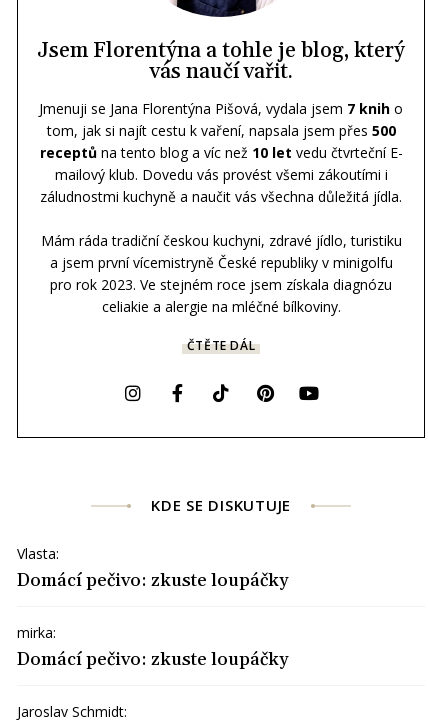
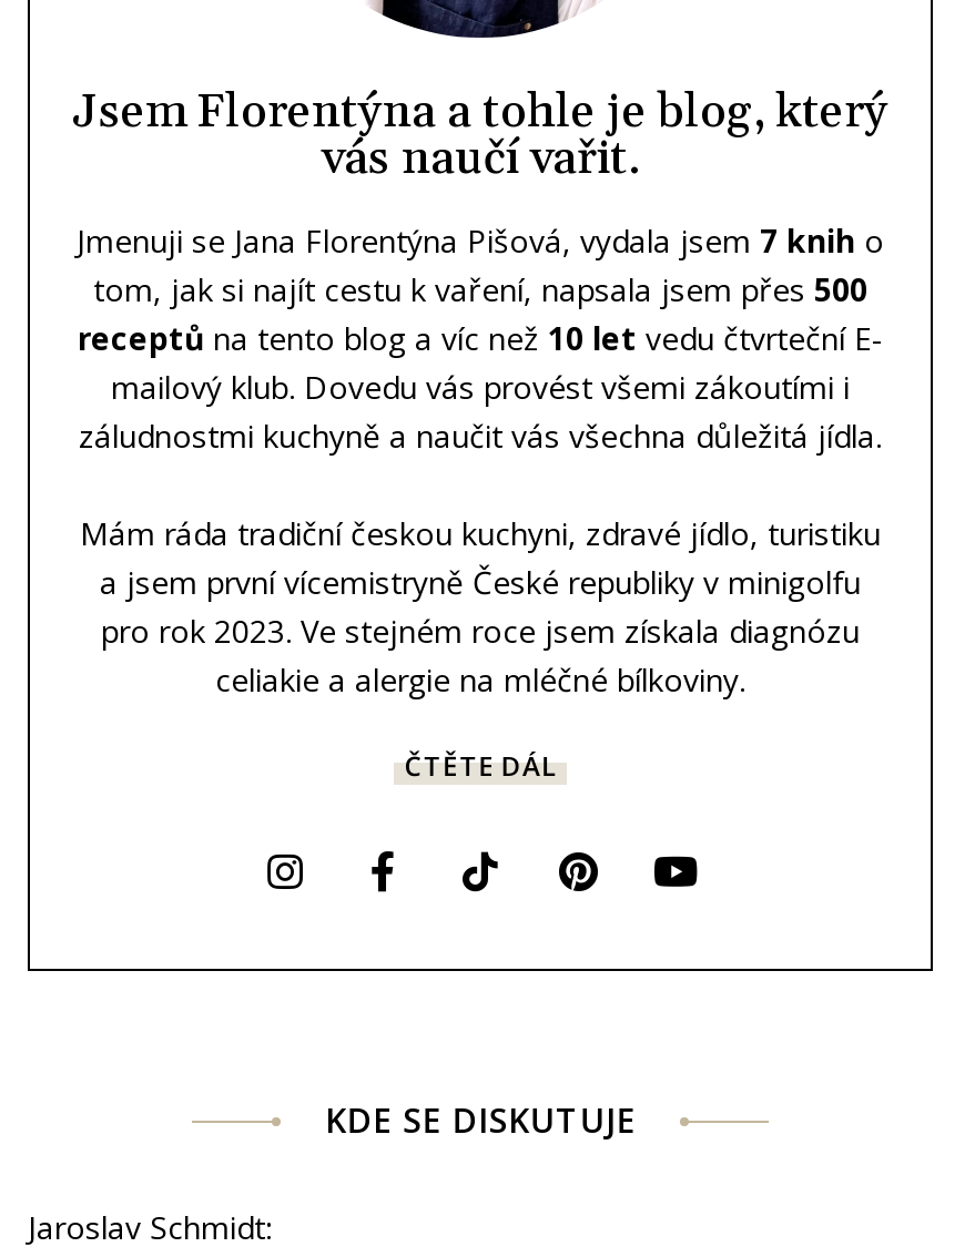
[17,544,288,671] Vlasta: | Domácí pečivo: zkuste loupáčky | mirka: | Domácí pečivo: zkuste loupáčky -> none

